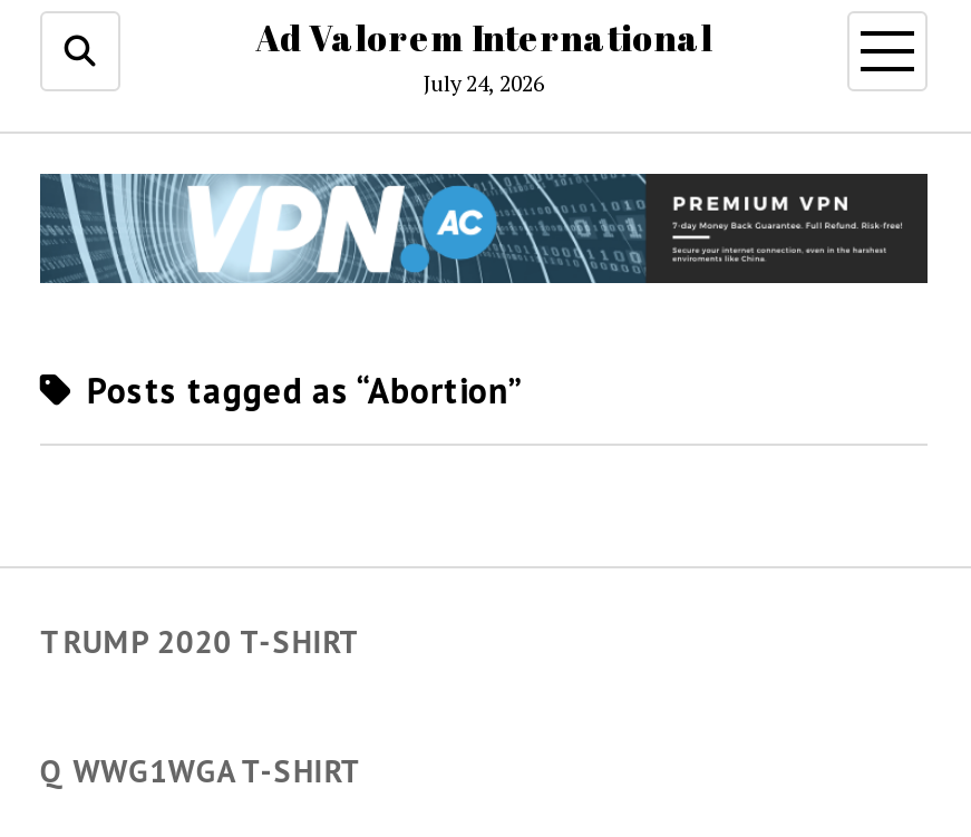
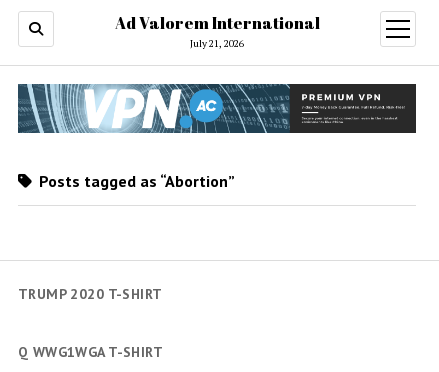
[424,69,544,98] July 24, 2026 -> [190,37,244,50] July 21, 2026

